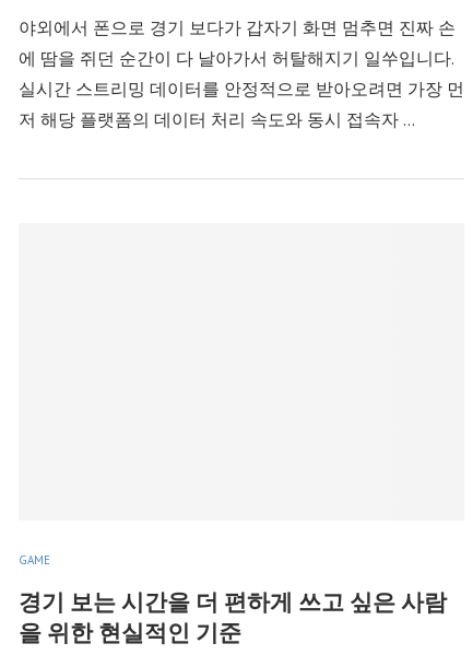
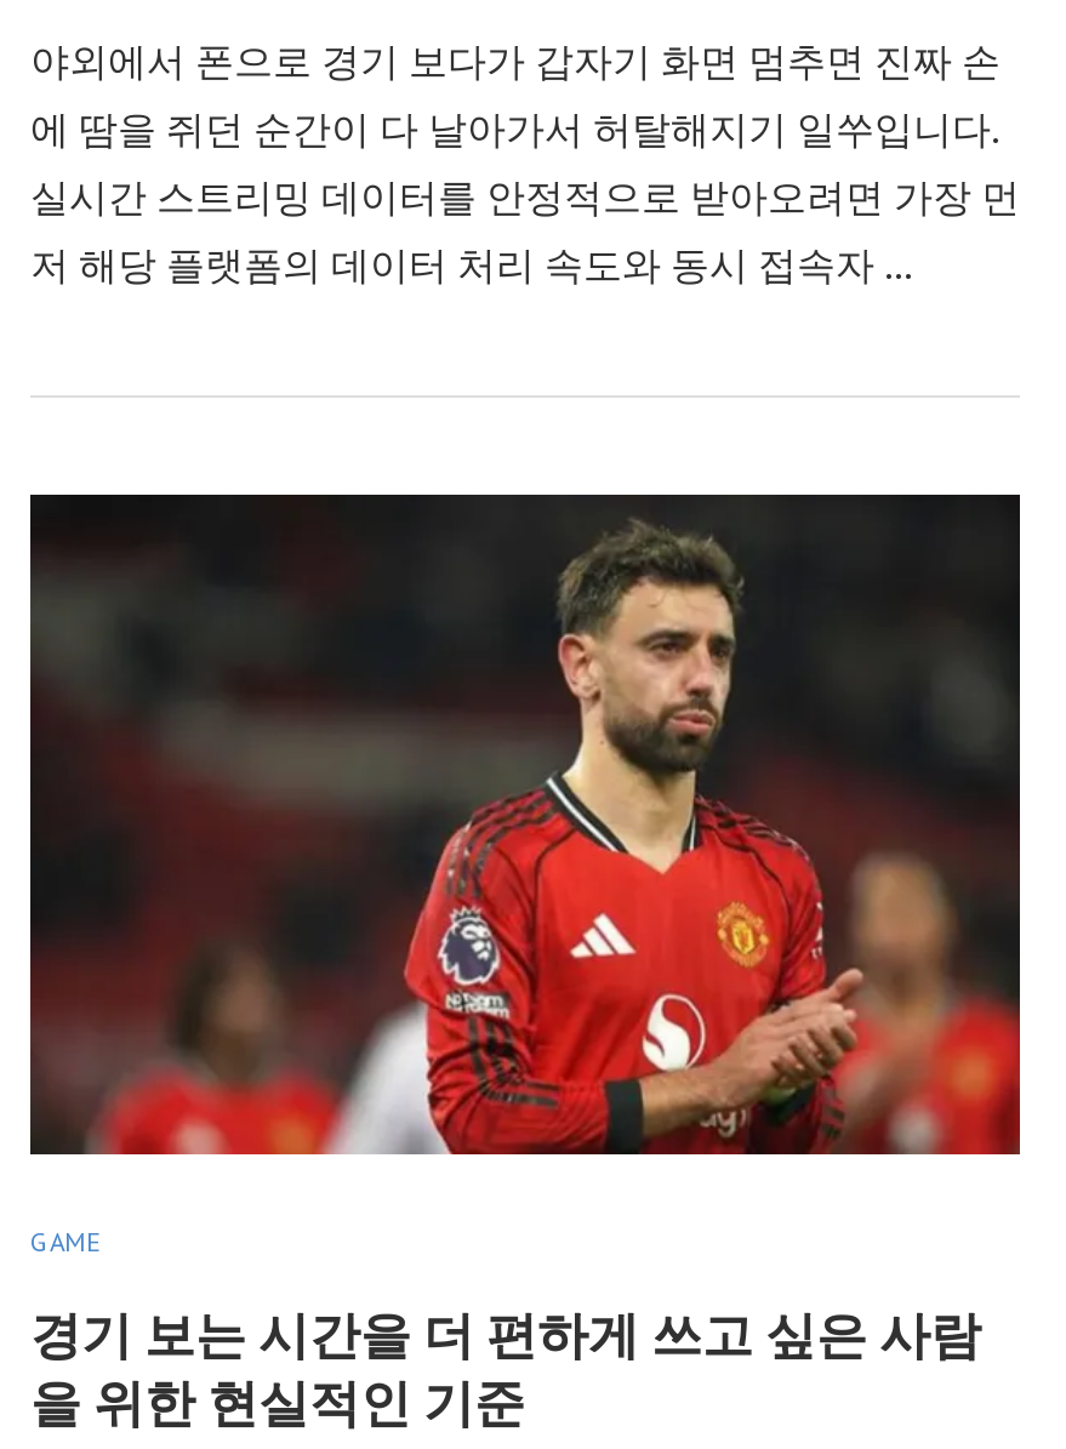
none -> [28,492,1022,1157] [image]

